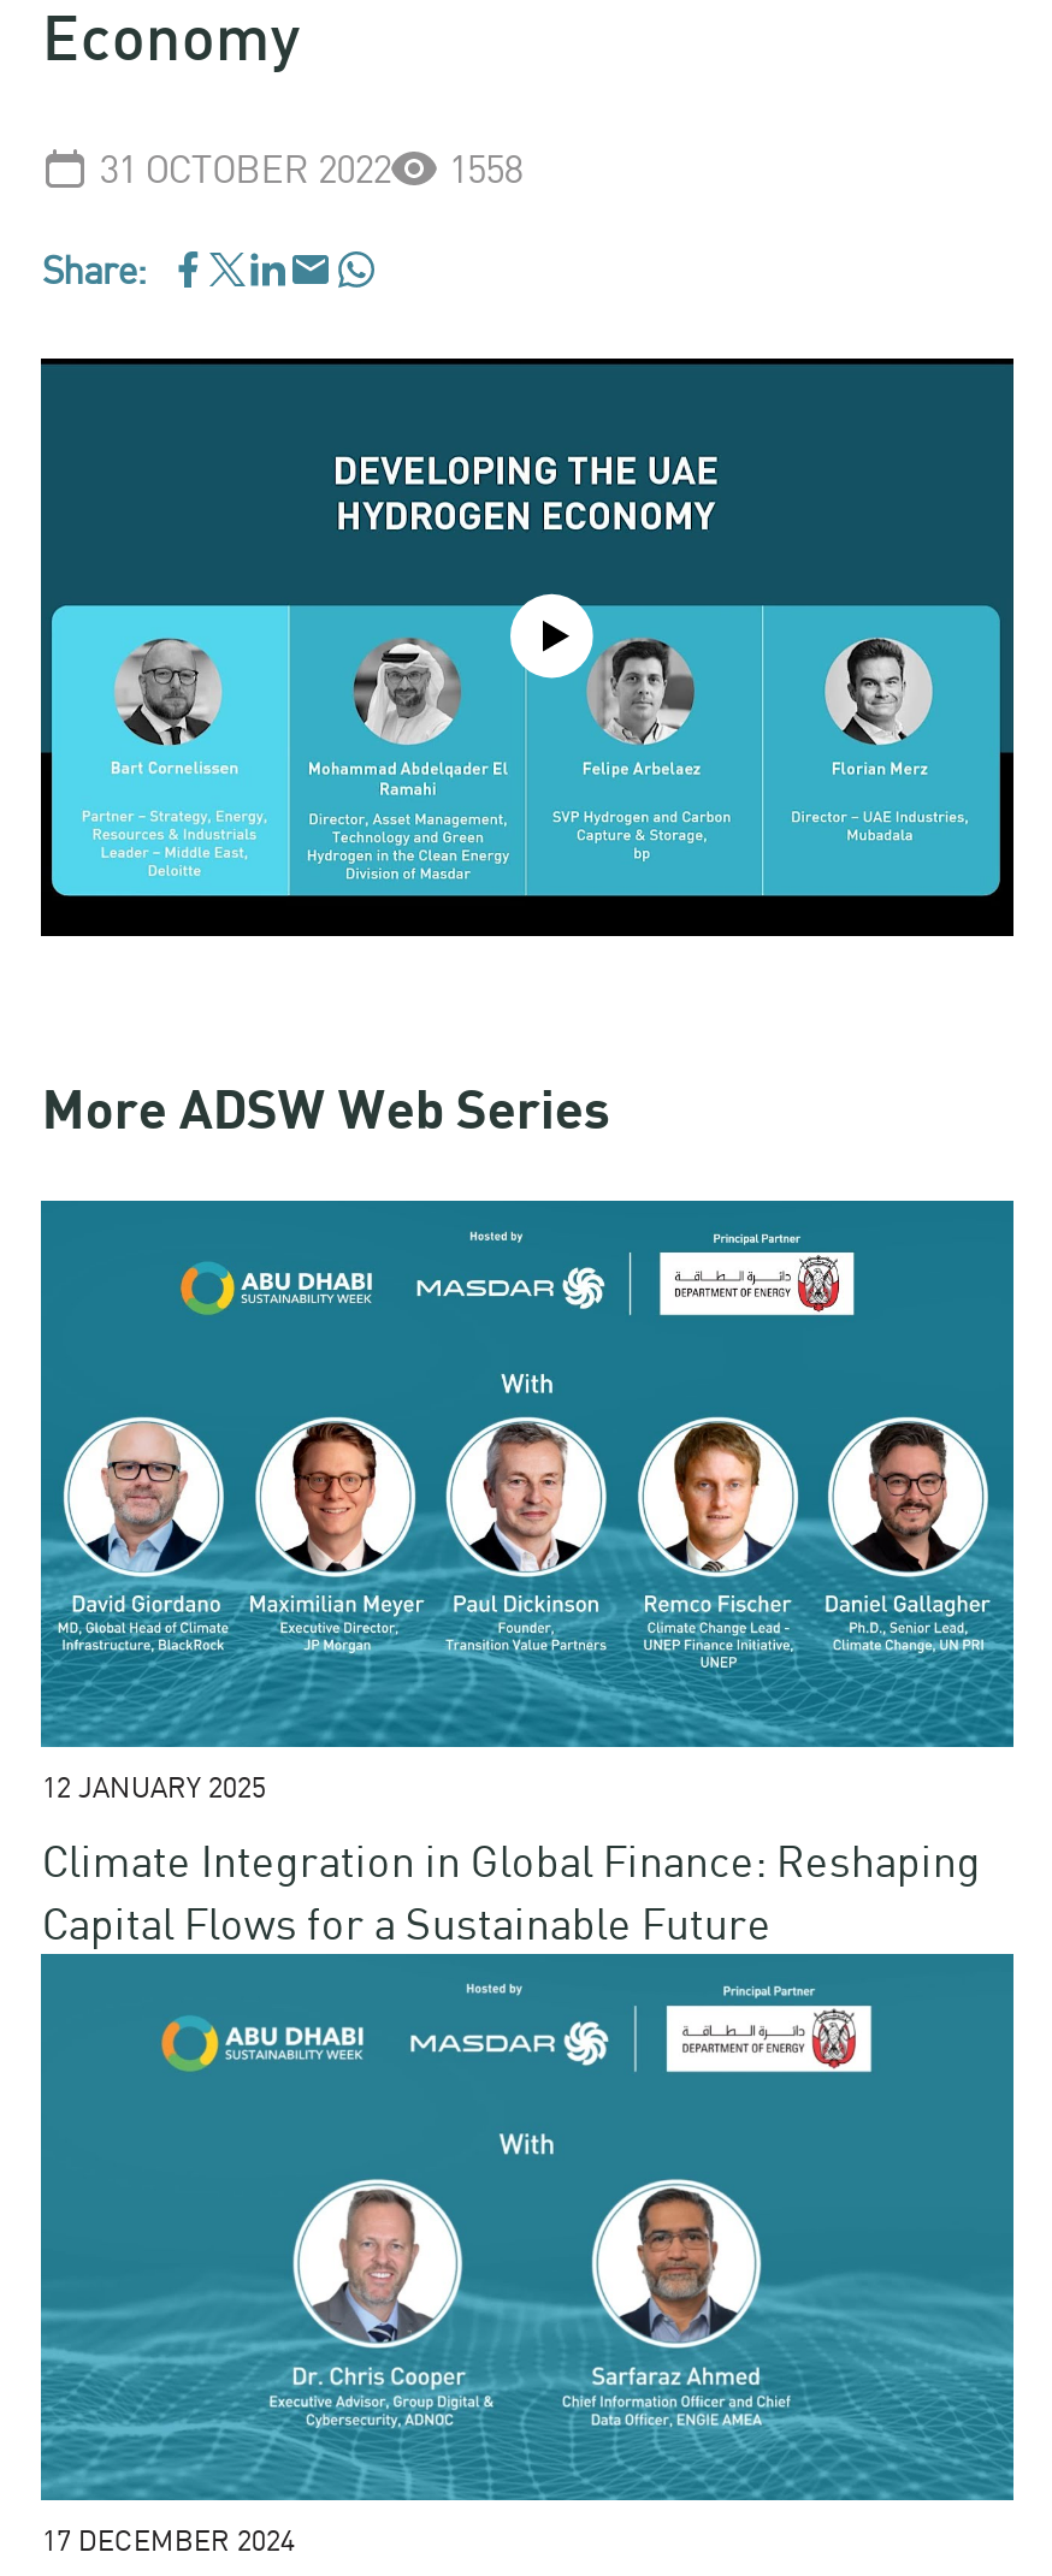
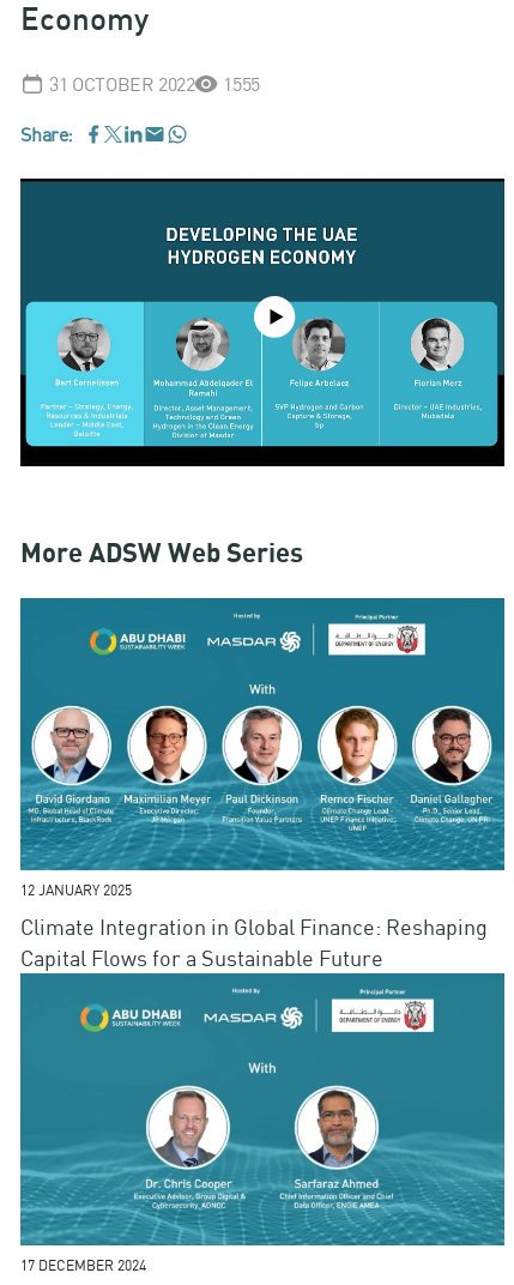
[100,144,522,193] 31 OCTOBER 2022 1558 -> [50,72,260,96] 31 OCTOBER 2022 1555

